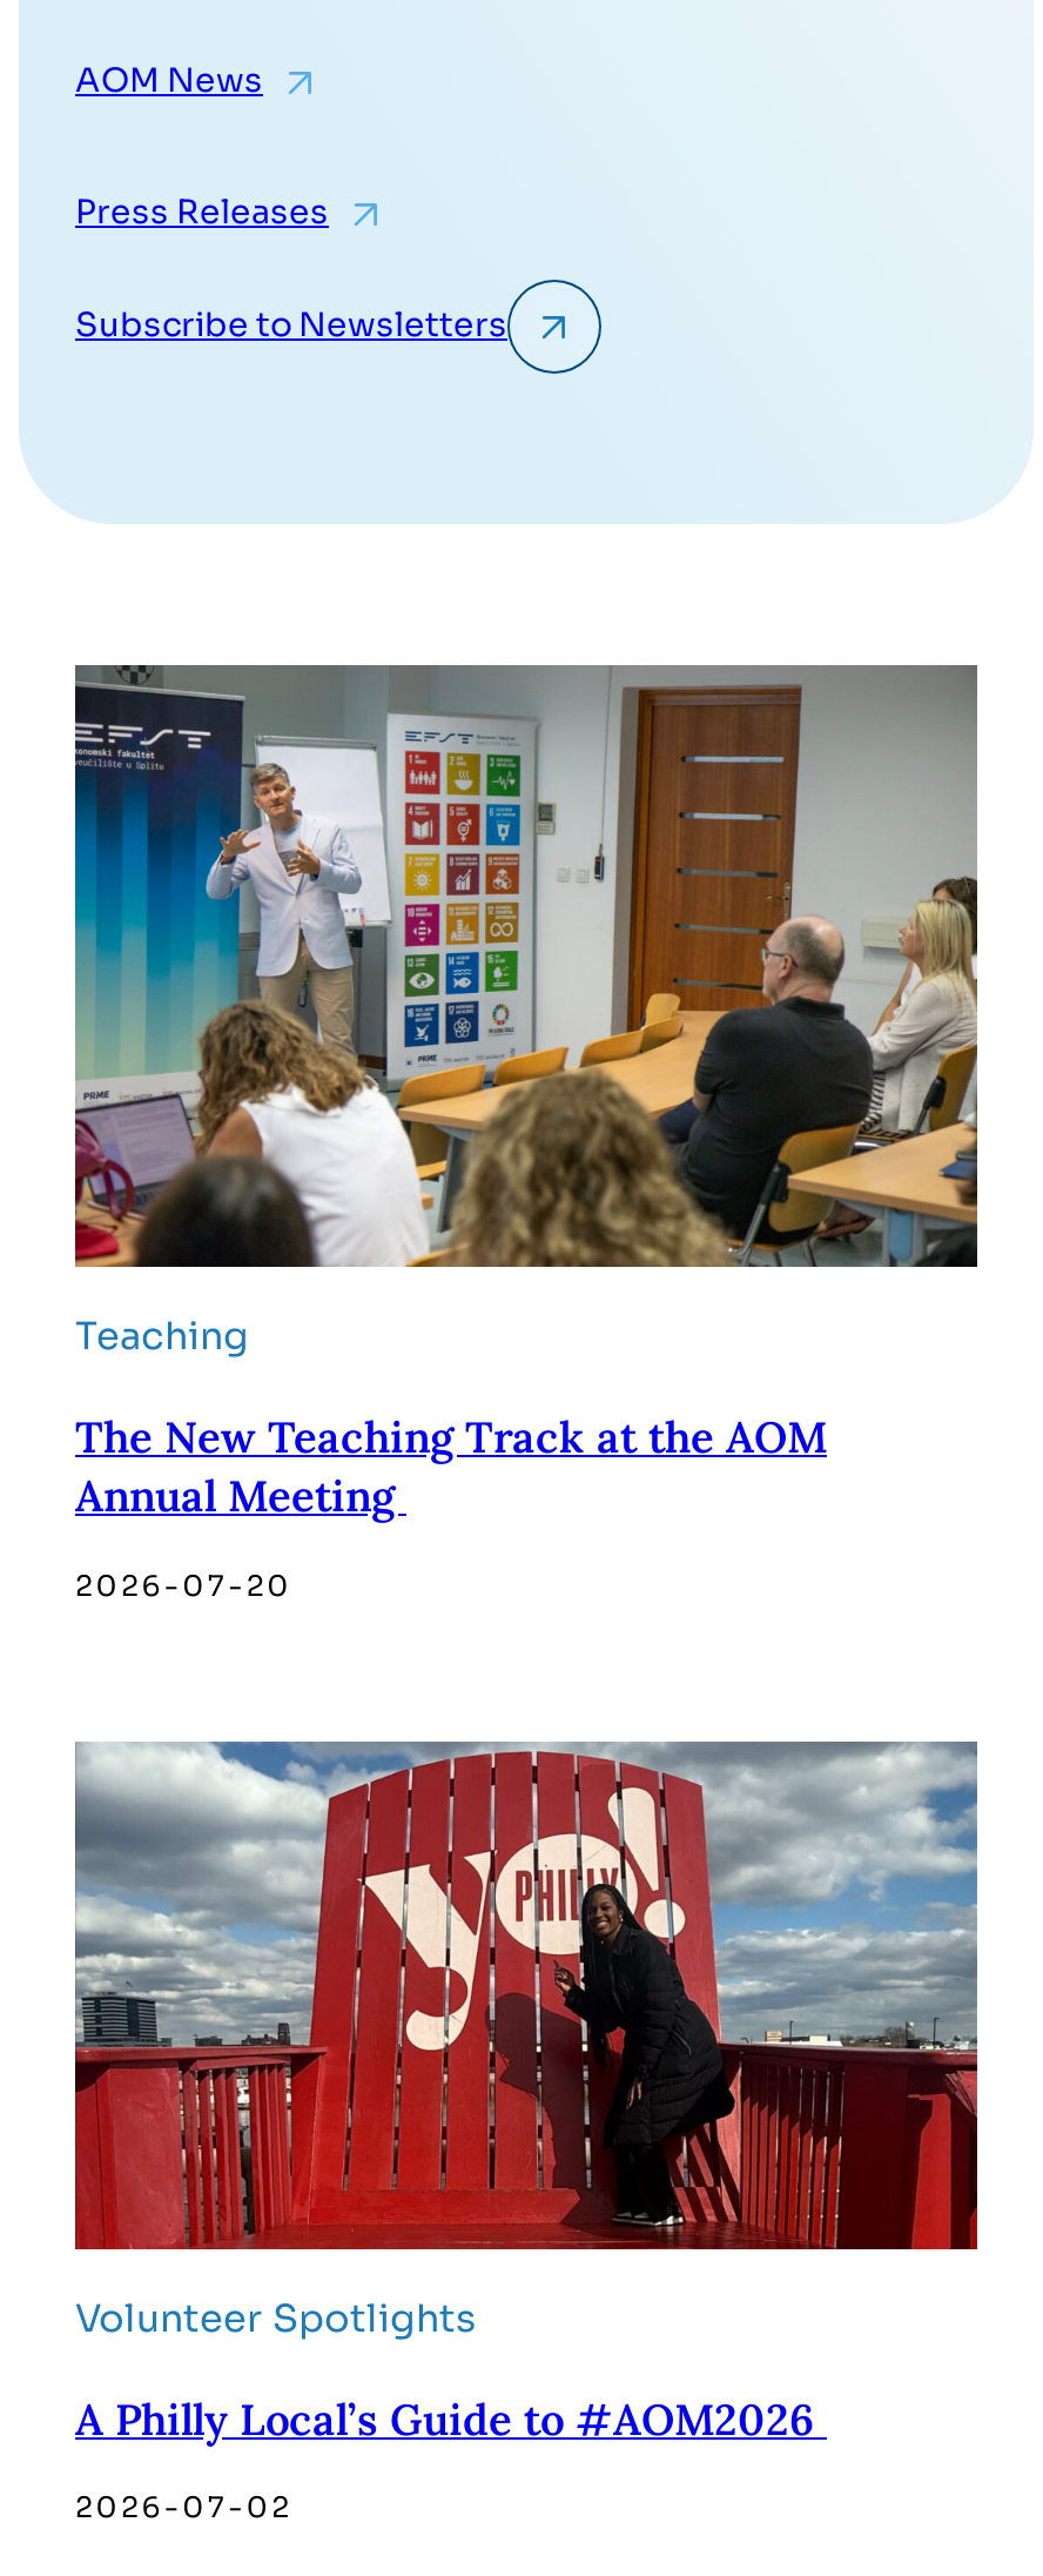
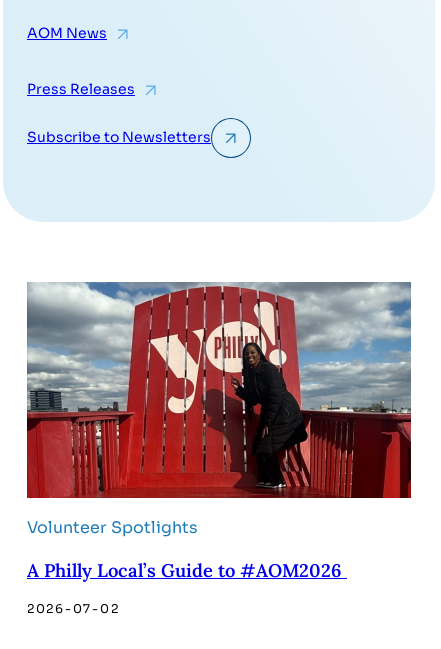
[73,665,980,1605] [image] | Teaching | The New Teaching Track at the AOM | Annual Meeting | 2026-07-20 -> none

